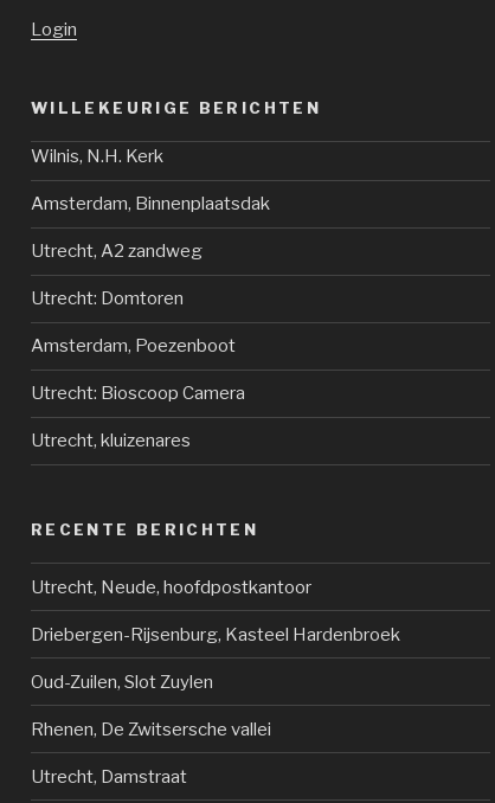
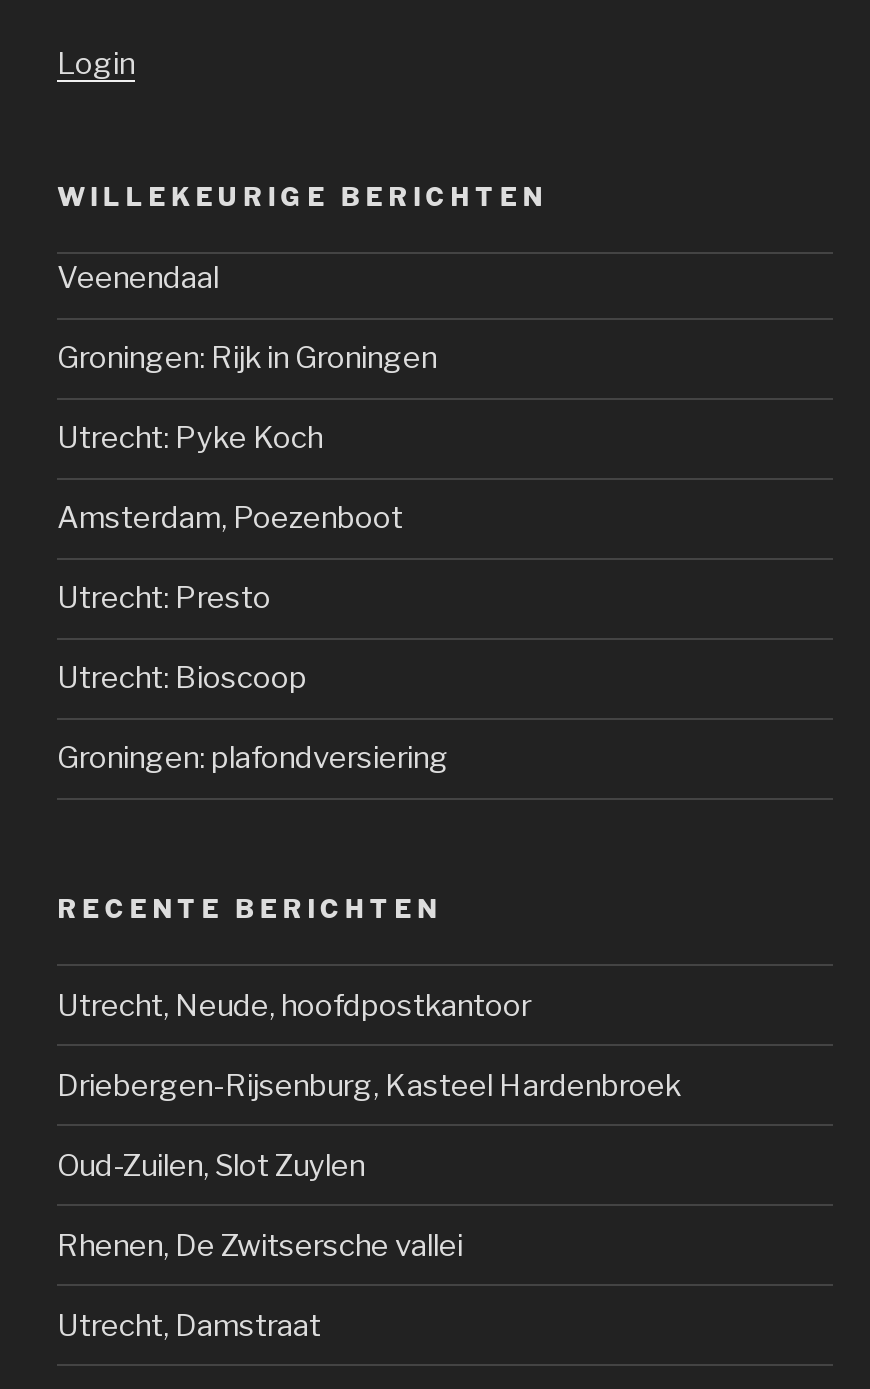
[31,146,270,310] Wilnis, N.H. Kerk | Amsterdam, Binnenplaatsdak | Utrecht, A2 zandweg | Utrecht: Domtoren -> [57,261,437,457] Veenendaal | Groningen: Rijk in Groningen | Utrecht: Pyke Koch
moved [31,336,236,357] -> [57,501,403,537]: Amsterdam, Poezenboot
[31,383,245,452] Utrecht: Bioscoop Camera | Utrecht, kluizenares -> [57,581,449,777] Utrecht: Presto | Utrecht: Bioscoop | Groningen: plafondversiering

